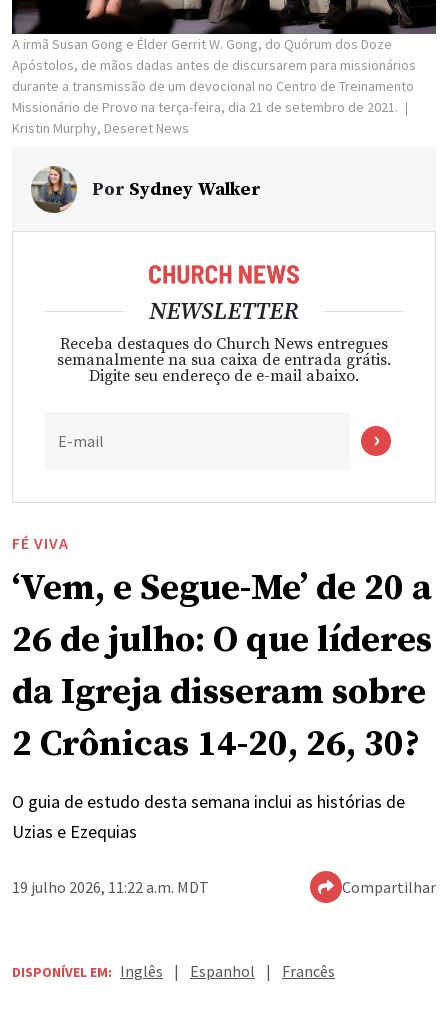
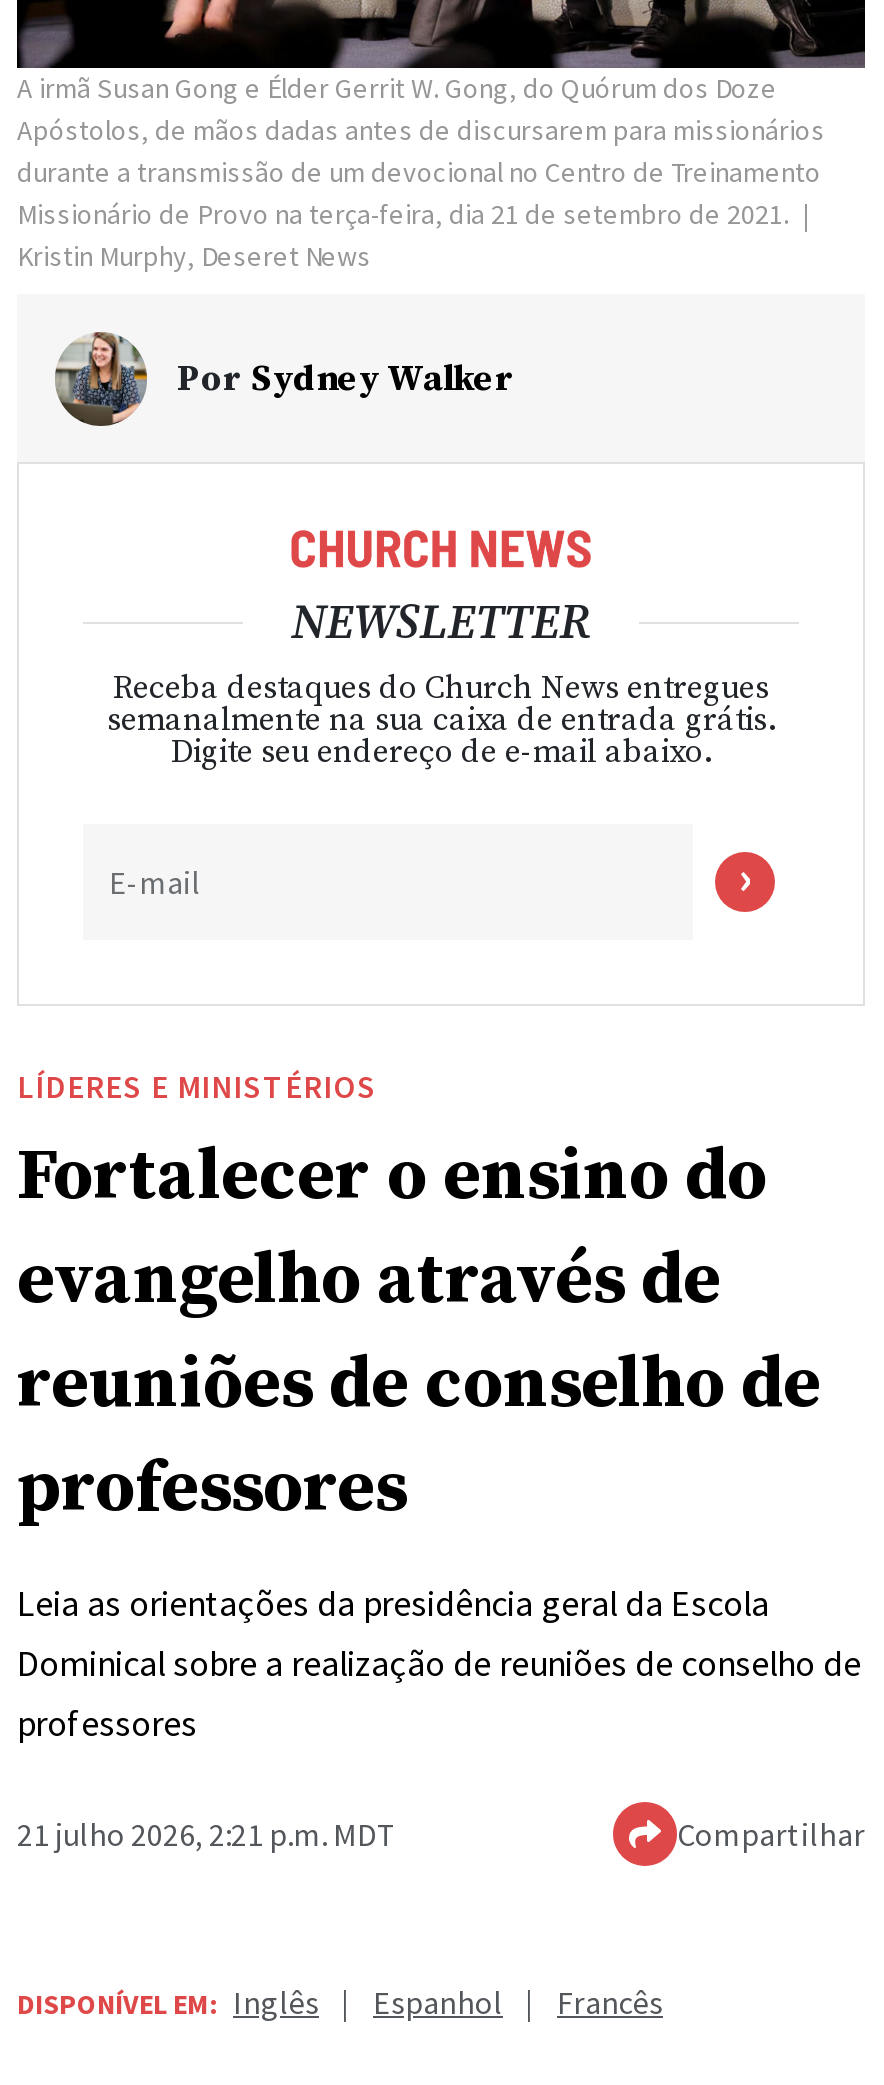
[12,533,432,767] FÉ VIVA | ‘Vem, e Segue-Me’ de 20 a | 26 de julho: O que líderes | da Igreja disseram sobre | 2 Crônicas 14-20, 26, 30? -> [17,1066,821,1534] LÍDERES E MINISTÉRIOS | Fortalecer o ensino do | evangelho através de | reuniões de conselho de | professores
[12,790,405,843] O guia de estudo desta semana inclui as histórias de | Uzias e Ezequias -> [17,1580,861,1746] Leia as orientações da presidência geral da Escola | Dominical sobre a realização de reuniões de conselho de | professores
[12,877,209,897] 19 julho 2026, 11:22 a.m. MDT -> [17,1814,397,1854] 21 julho 2026, 2:21 p.m. MDT

